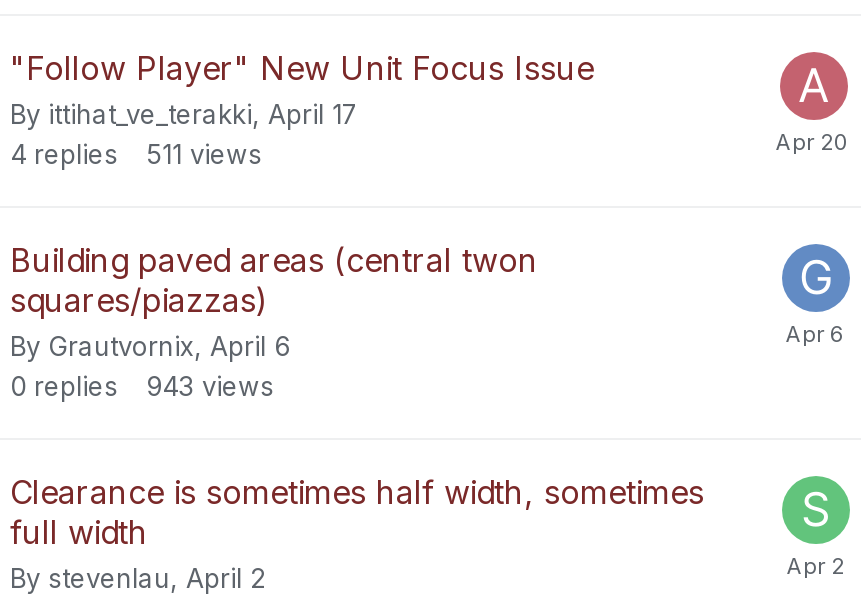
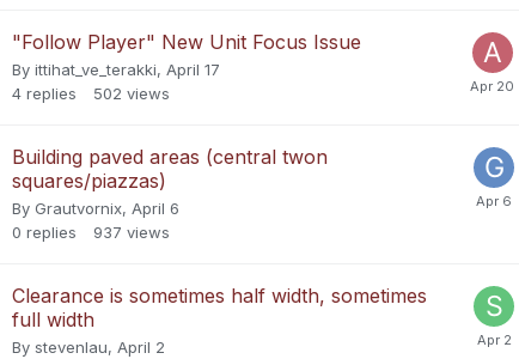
[10,137,262,169] 4 replies 511 views -> [12,83,170,102] 4 replies 502 views
[10,369,274,401] 0 replies 943 views -> [12,222,170,241] 0 replies 937 views

